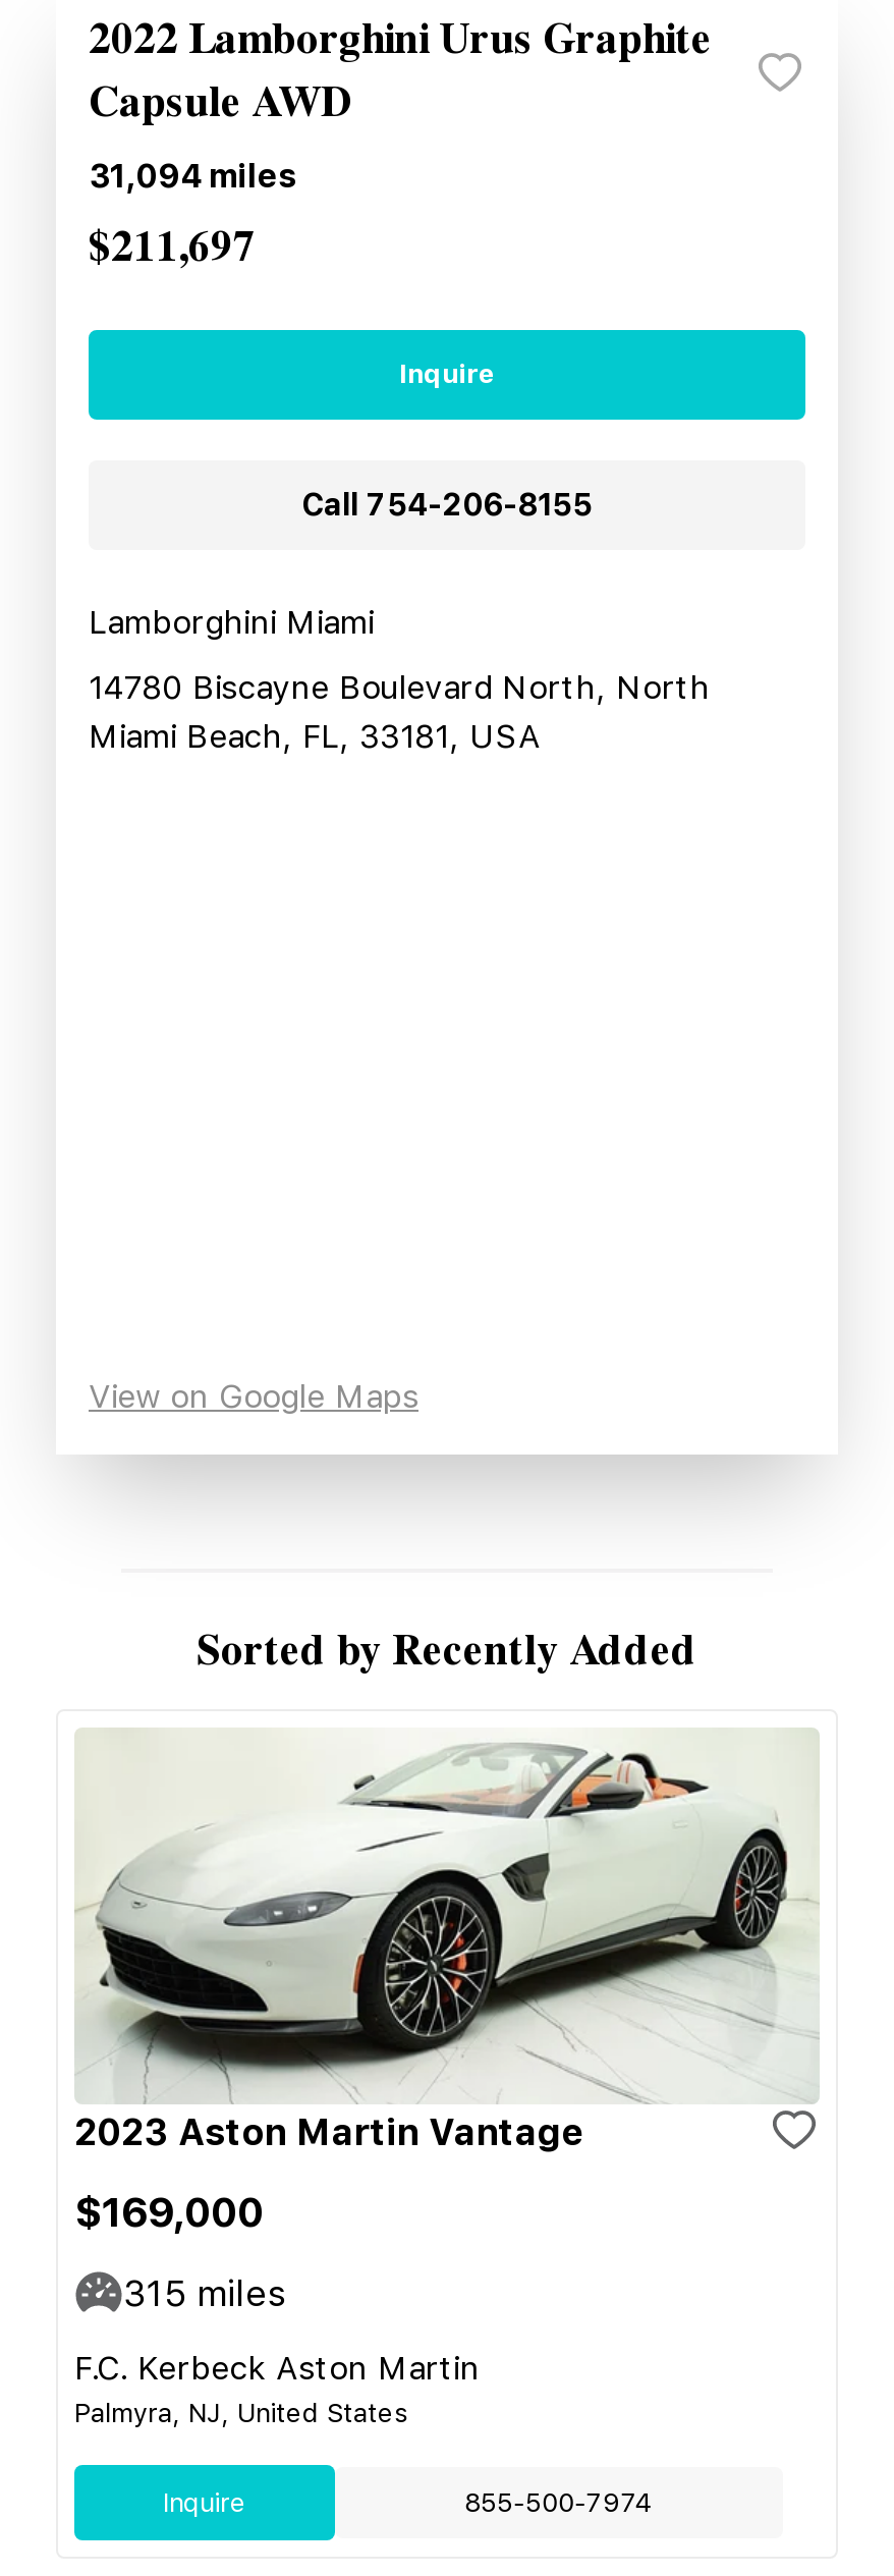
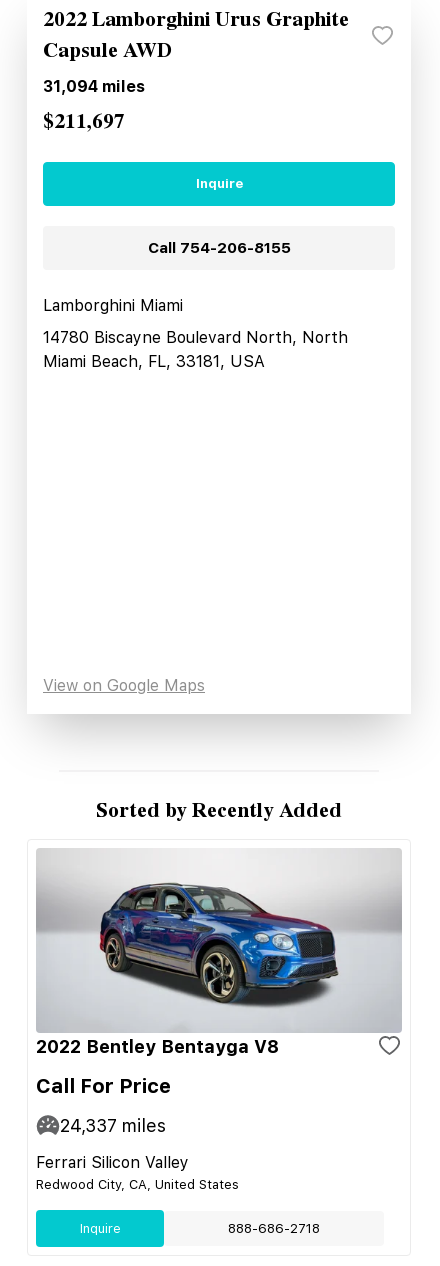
[74,1744,818,2153] [image] | 2023 Aston Martin Vantage -> [36,857,402,1057] [image] | 2022 Bentley Bentayga V8
[74,2188,264,2236] $169,000 -> [36,1074,171,1098] Call For Price
[123,2271,286,2314] 315 miles -> [60,1115,166,1136] 24,337 miles
[74,2348,480,2428] F.C. Kerbeck Aston Martin | Palmyra, NJ, United States -> [36,1153,239,1192] Ferrari Silicon Valley | Redwood City, CA, United States
[464,2487,653,2518] 855-500-7974 -> [228,1221,320,1236] 888-686-2718

